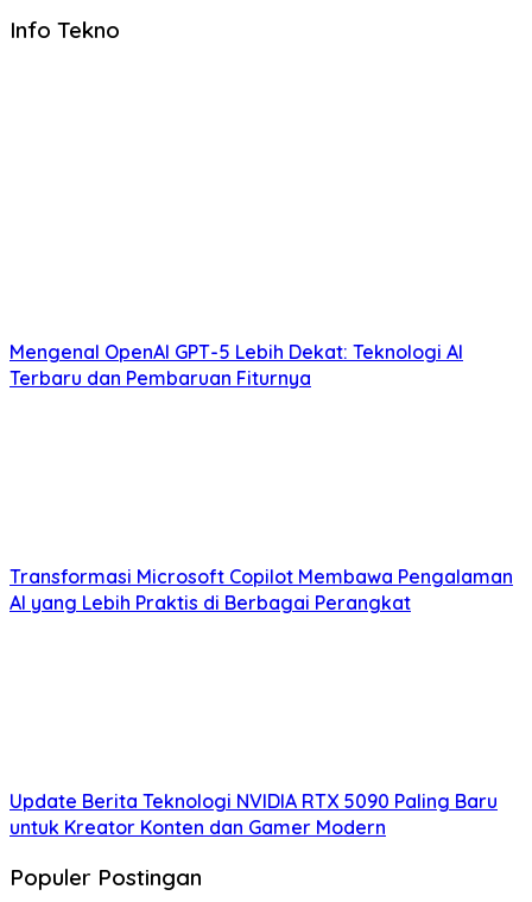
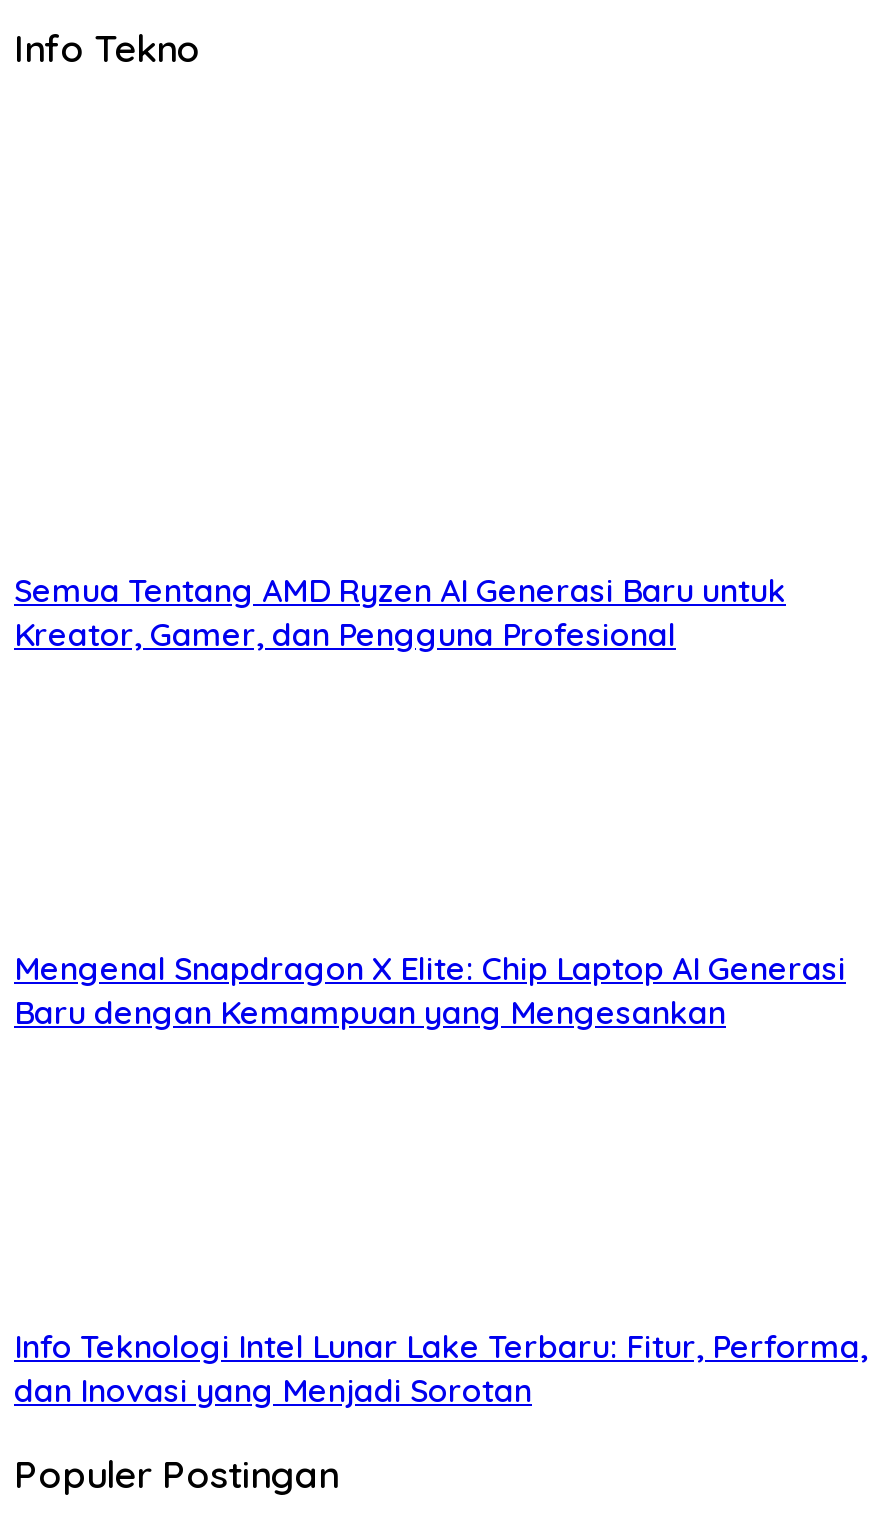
[9,340,463,390] Mengenal OpenAI GPT-5 Lebih Dekat: Teknologi AI | Terbaru dan Pembaruan Fiturnya -> [14,571,786,655] Semua Tentang AMD Ryzen AI Generasi Baru untuk | Kreator, Gamer, dan Pengguna Profesional
[9,565,513,615] Transformasi Microsoft Copilot Membawa Pengalaman | AI yang Lebih Praktis di Berbagai Perangkat -> [14,949,846,1033] Mengenal Snapdragon X Elite: Chip Laptop AI Generasi | Baru dengan Kemampuan yang Mengesankan
[9,790,498,839] Update Berita Teknologi NVIDIA RTX 5090 Paling Baru | untuk Kreator Konten dan Gamer Modern -> [14,1327,868,1411] Info Teknologi Intel Lunar Lake Terbaru: Fitur, Performa, | dan Inovasi yang Menjadi Sorotan

